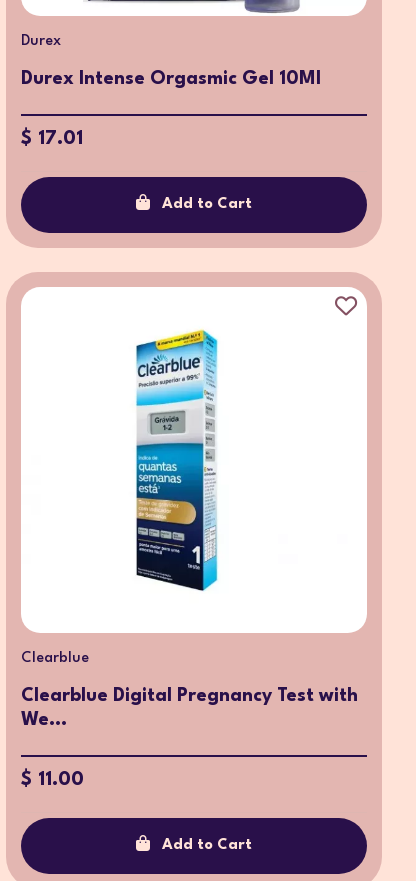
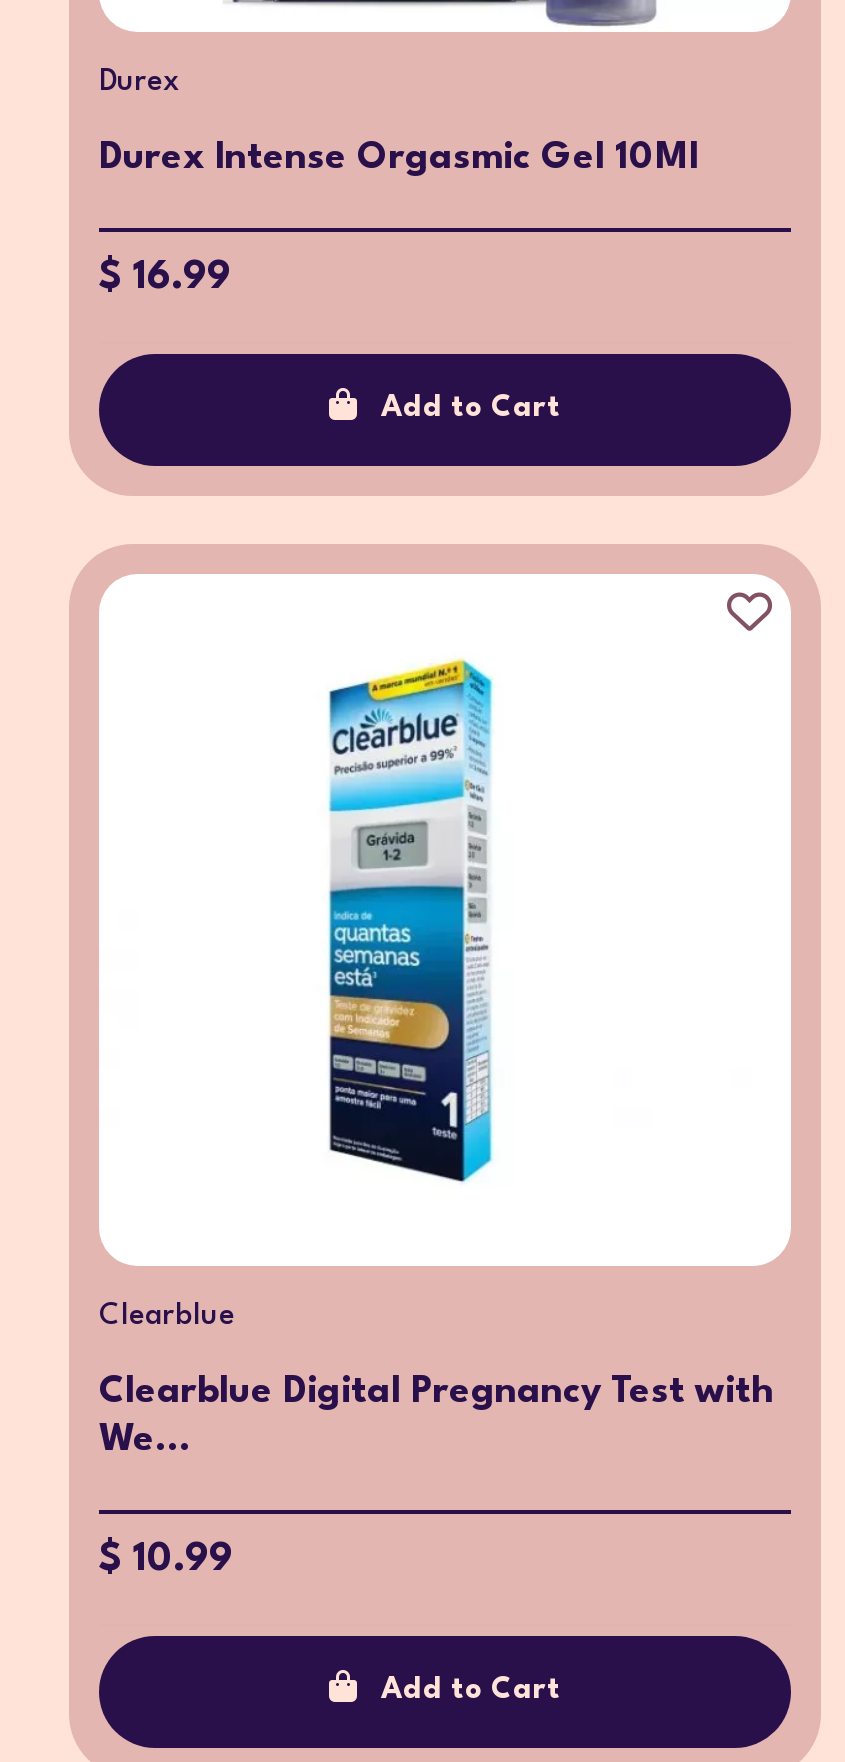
[21,128,83,148] $ 17.01 -> [99,257,231,297] $ 16.99
[21,769,84,789] $ 11.00 -> [99,1539,233,1579] $ 10.99

